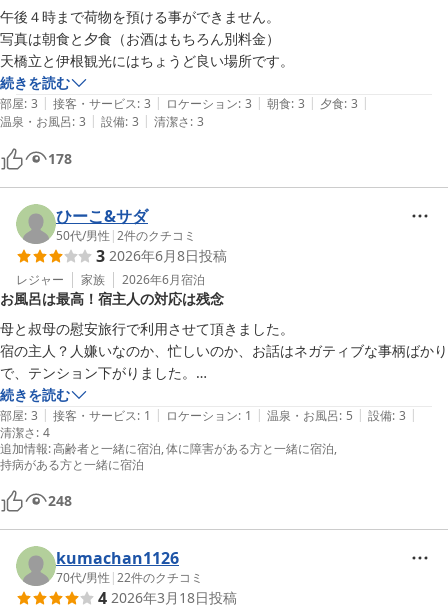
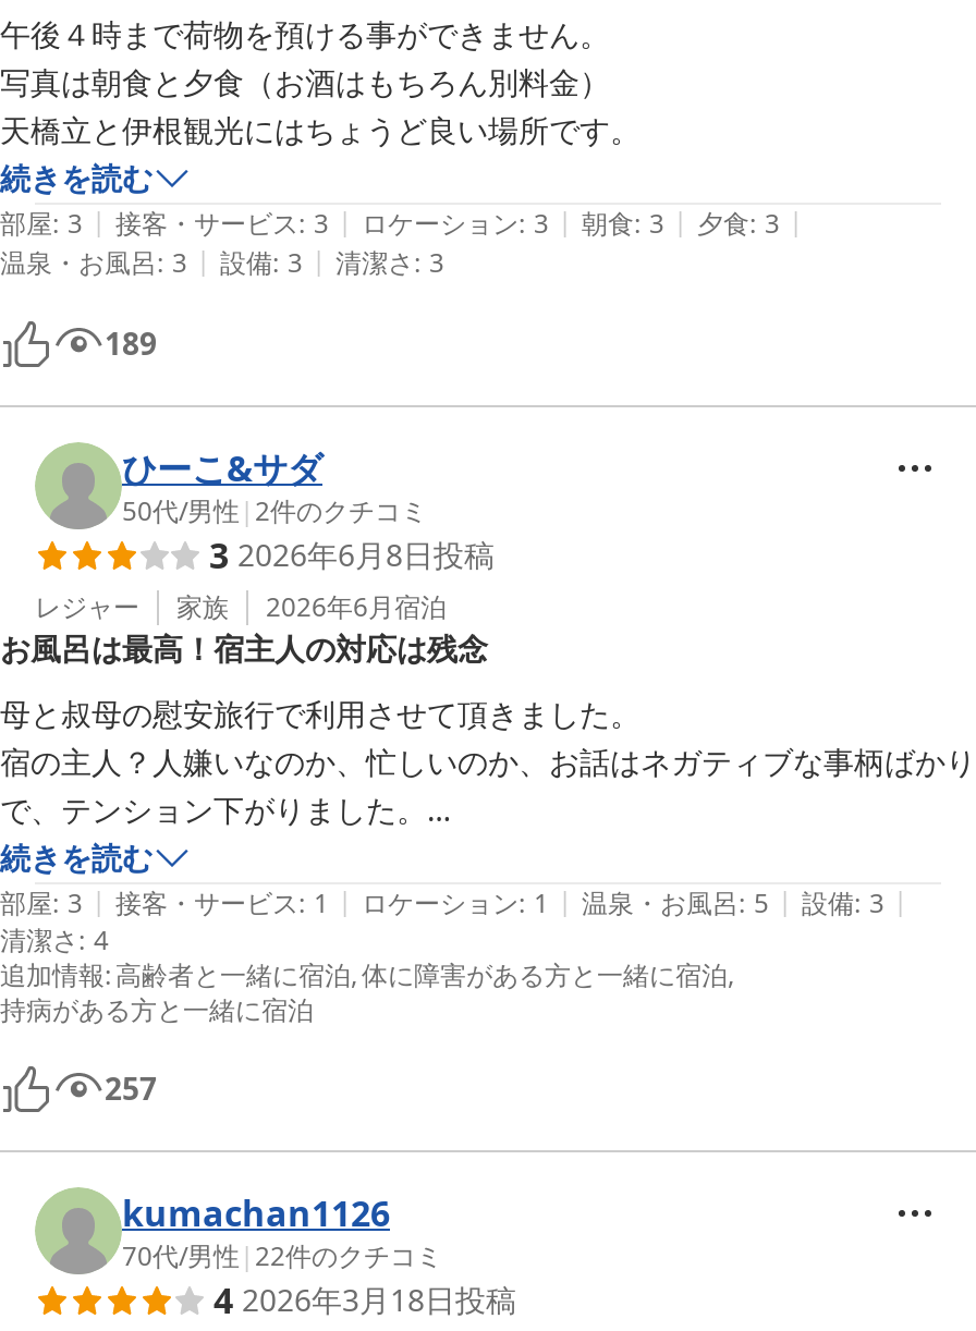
[48,149,72,168] 178 -> [105,322,157,364] 189
[48,491,72,510] 248 -> [105,1067,157,1109] 257

